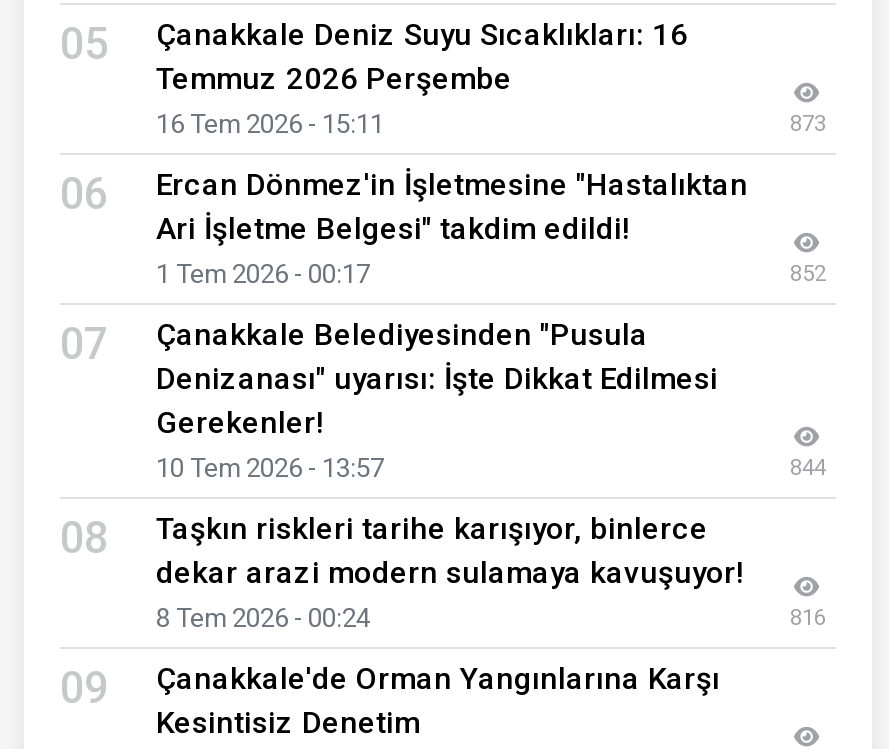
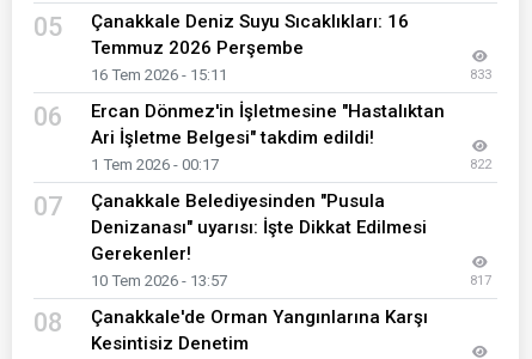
[790,112,826,138] 873 -> [470,67,491,83] 833
[790,262,826,288] 852 -> [470,157,491,173] 822
[790,456,826,482] 844 -> [470,273,491,289] 817
[60,512,826,714] Taşkın riskleri tarihe karışıyor, binlerce | dekar arazi modern sulamaya kavuşuyor! | 8 Tem 2026 - 00:24 | 816 | 09 -> none

